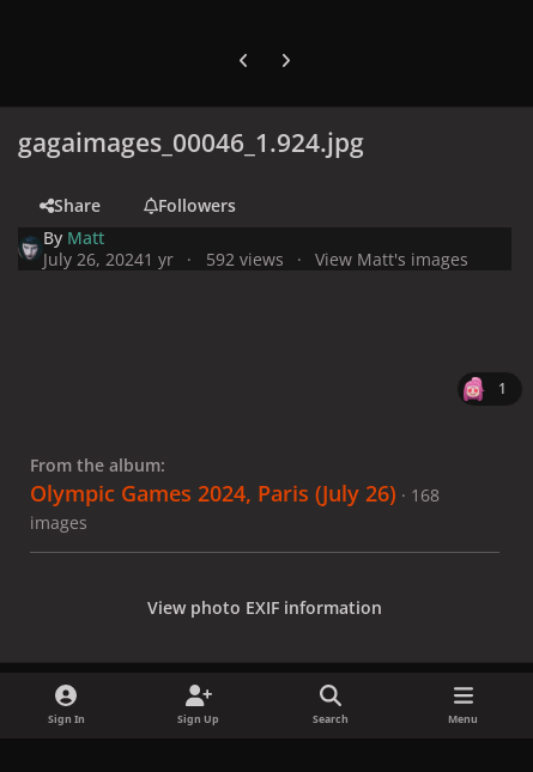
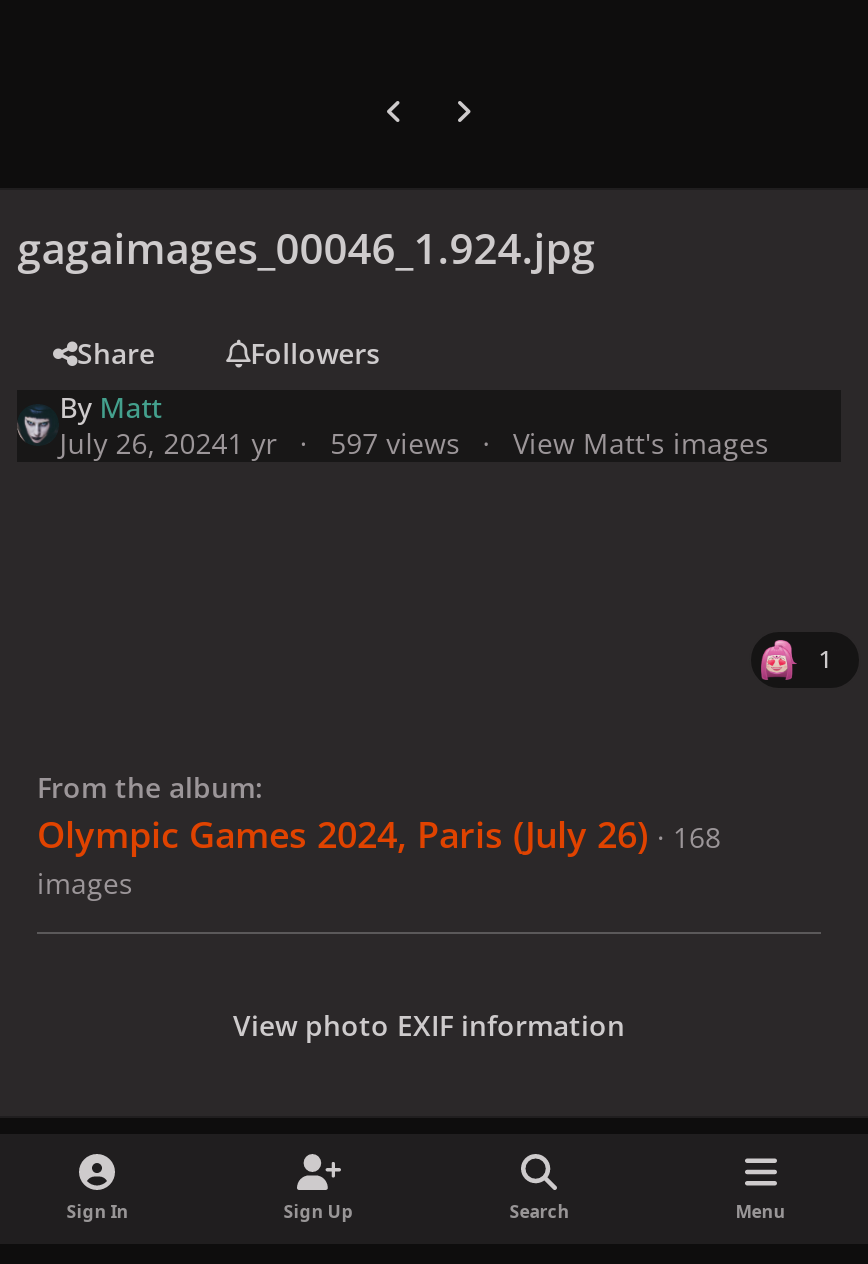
[43,247,468,270] July 26, 20241 yr 592 views View Matt's images -> [59,423,769,461] July 26, 20241 yr 597 views View Matt's images

